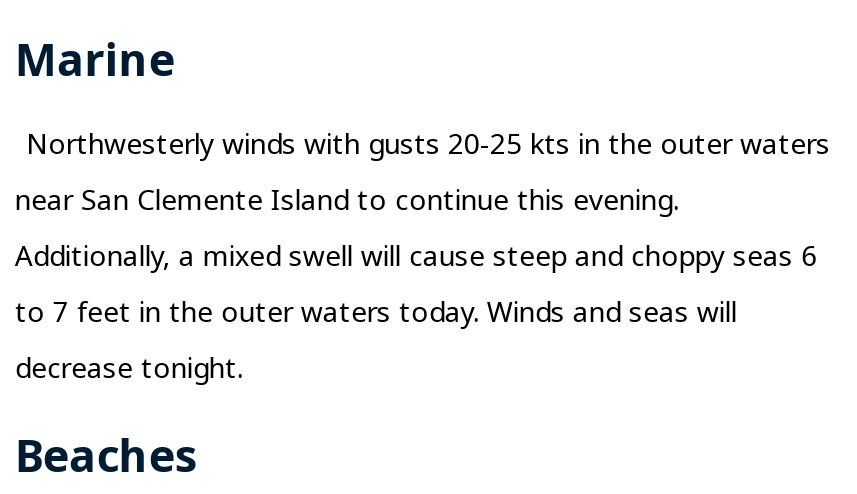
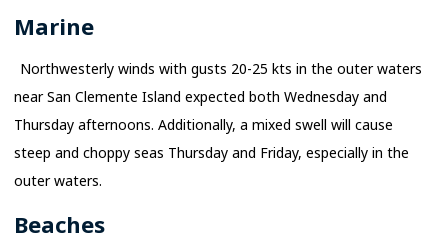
[15,180,679,218] near San Clemente Island to continue this evening. -> [14,87,387,106] near San Clemente Island expected both Wednesday and
[15,236,817,274] Additionally, a mixed swell will cause steep and choppy seas 6 -> [14,115,393,134] Thursday afternoons. Additionally, a mixed swell will cause
[15,292,737,330] to 7 feet in the outer waters today. Winds and seas will -> [14,143,409,162] steep and choppy seas Thursday and Friday, especially in the
[15,348,243,386] decrease tonight. -> [14,171,102,190] outer waters.

